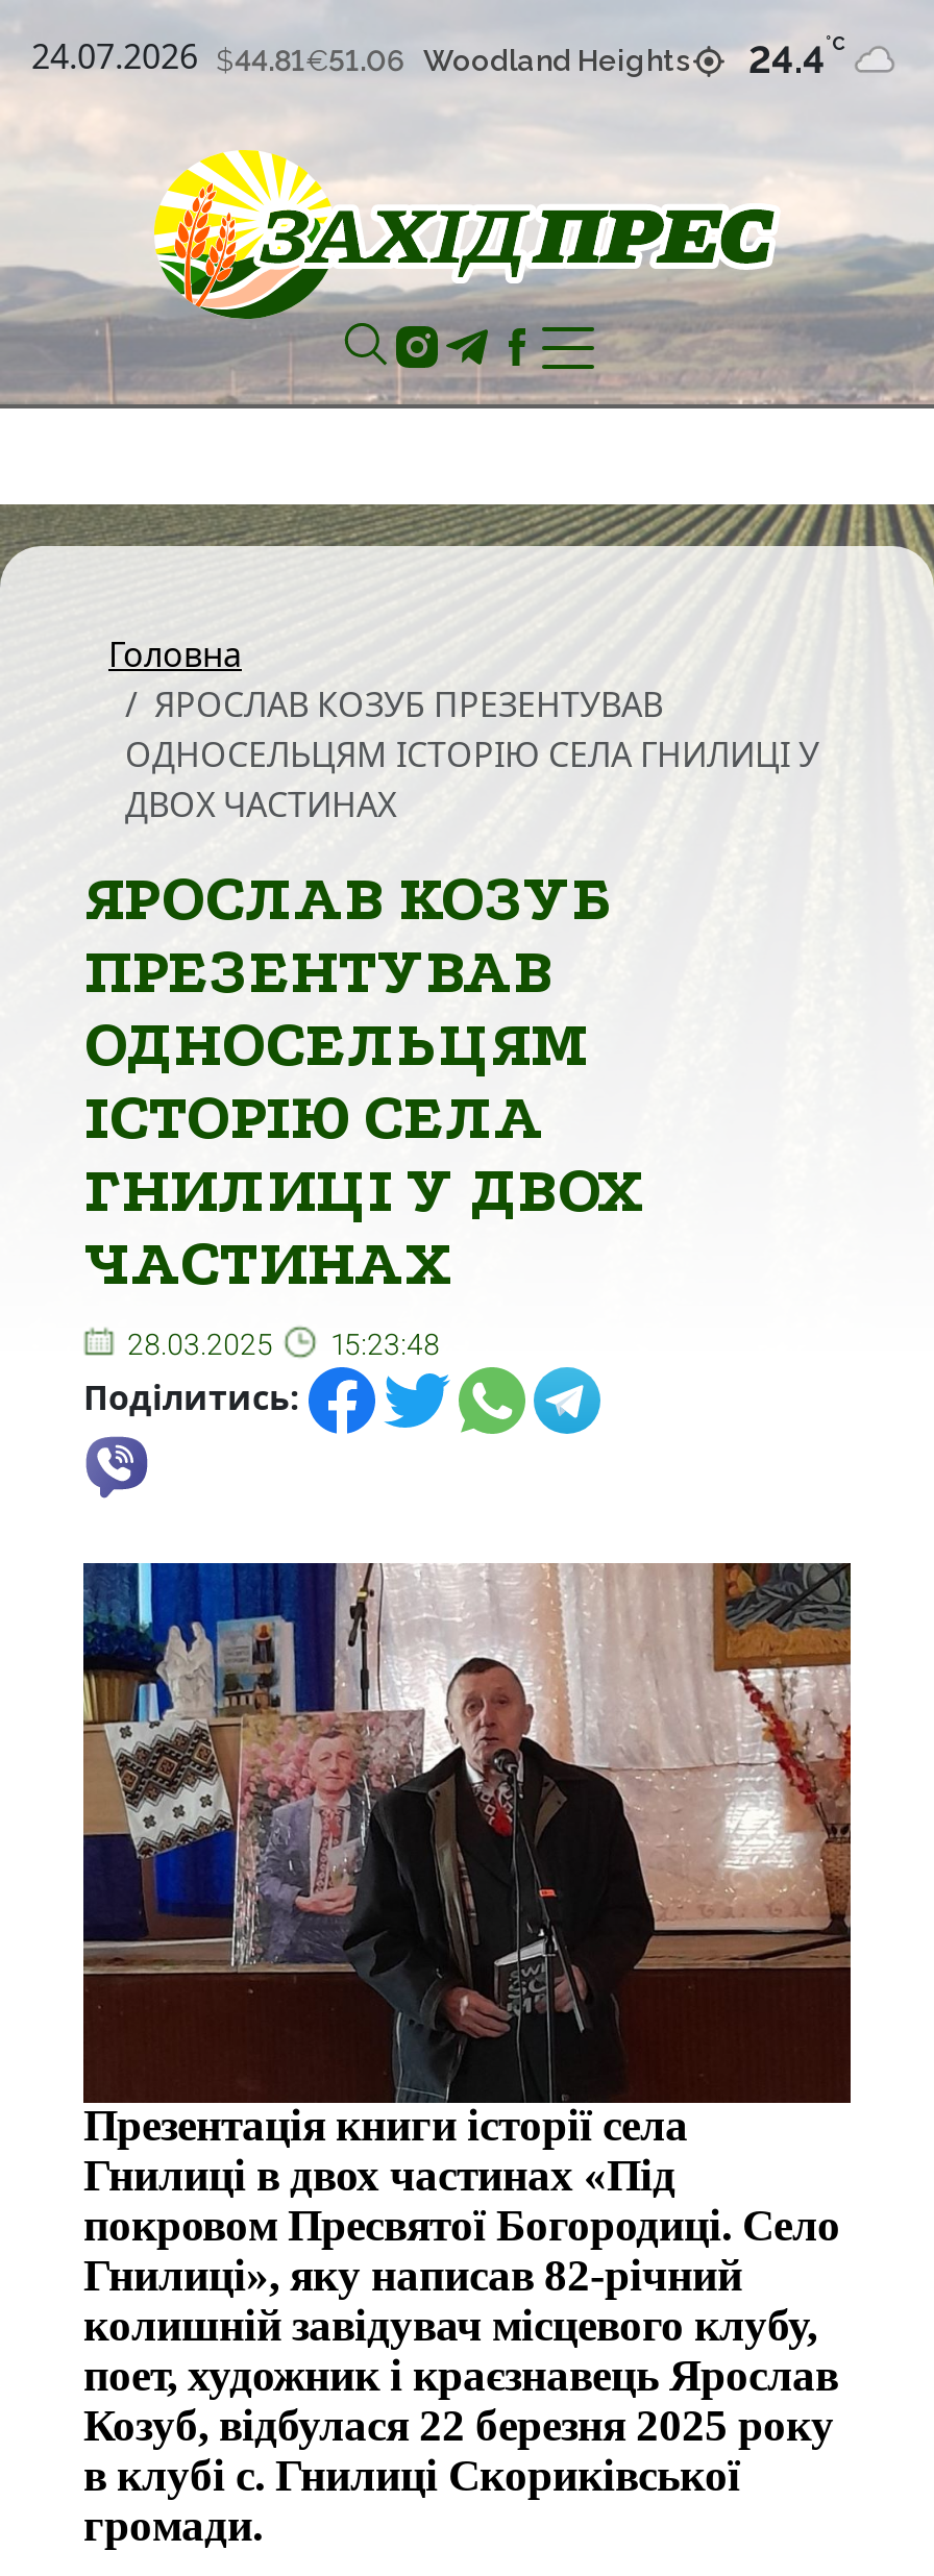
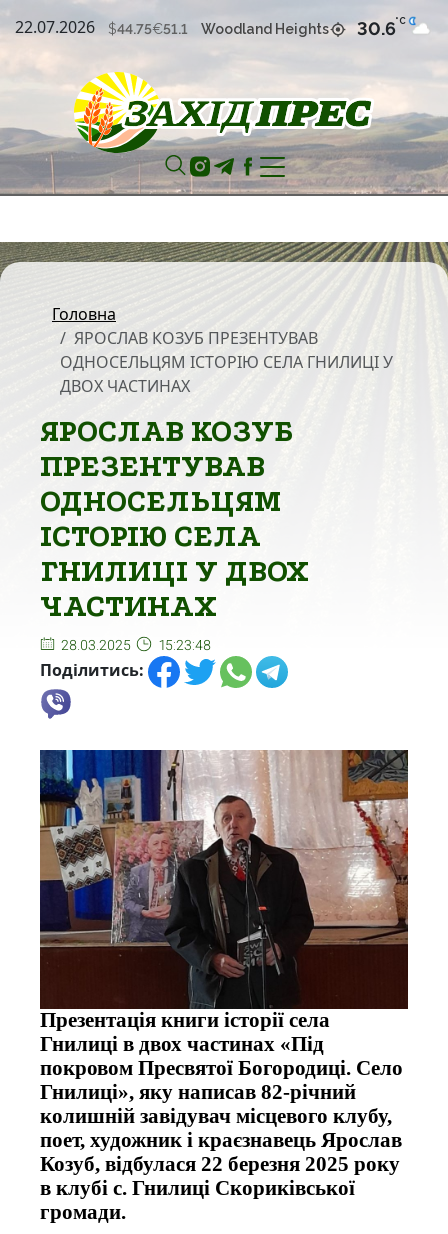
[31,33,846,81] 24.07.2026 $44.81€51.06 Woodland Heights | 24.4°С -> [15,16,406,39] 22.07.2026 | $44.75€51.1 | Woodland Heights | 30.6°С

